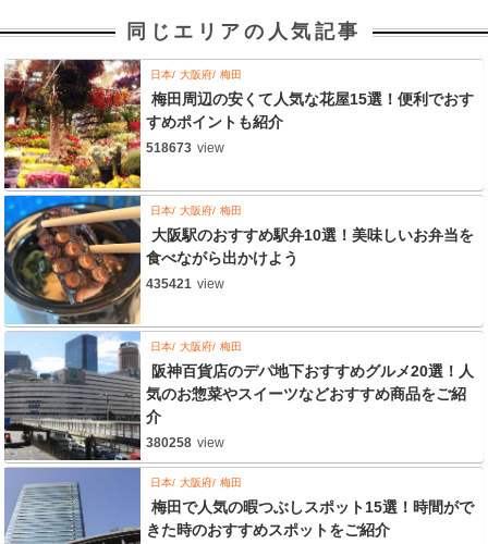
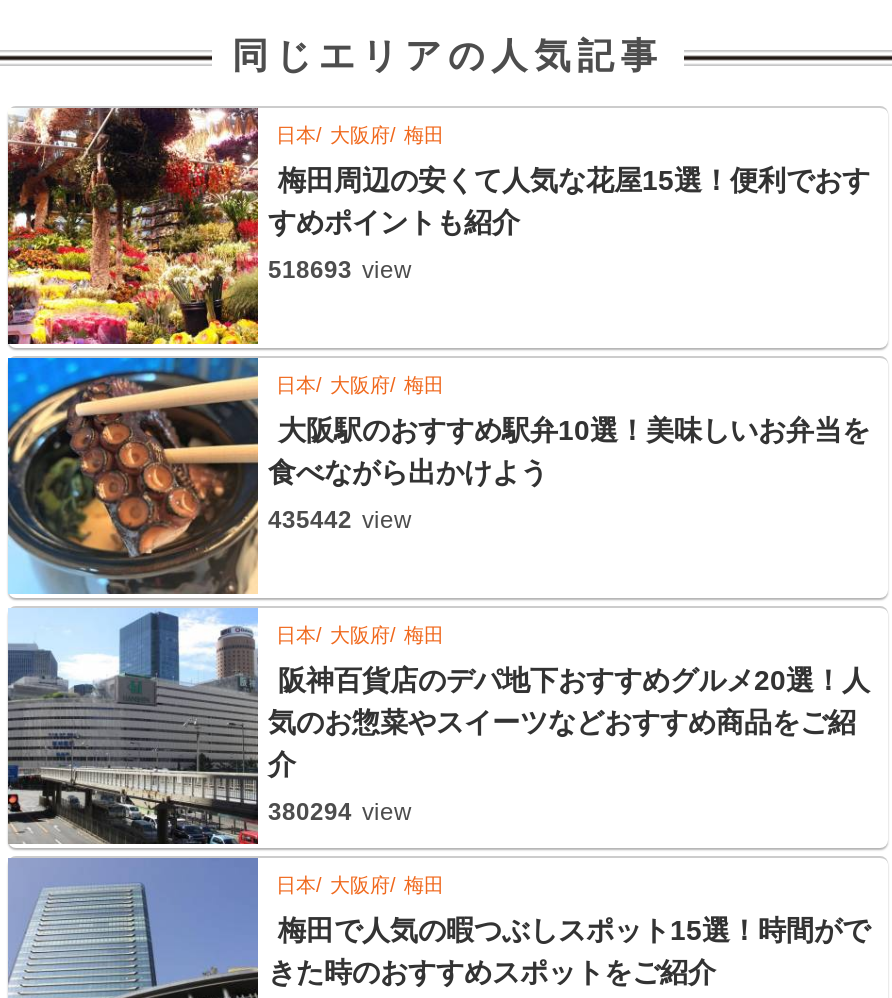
[146,141,224,156] 518673 view -> [268,256,412,284] 518693 view
[146,277,224,292] 435421 view -> [268,506,412,534] 435442 view
[146,435,224,451] 380258 view -> [268,798,412,826] 380294 view

